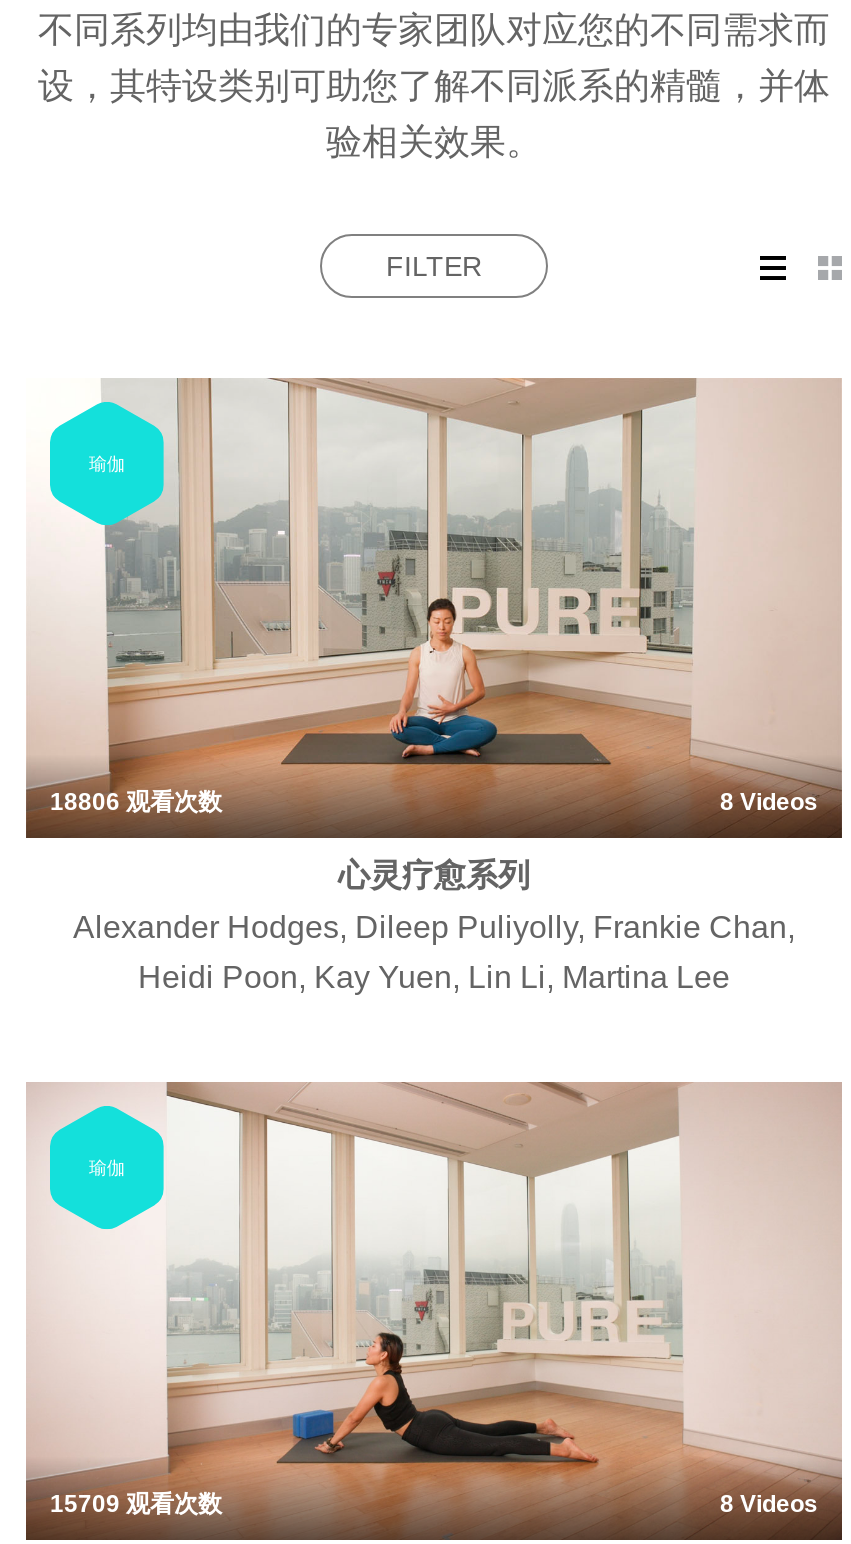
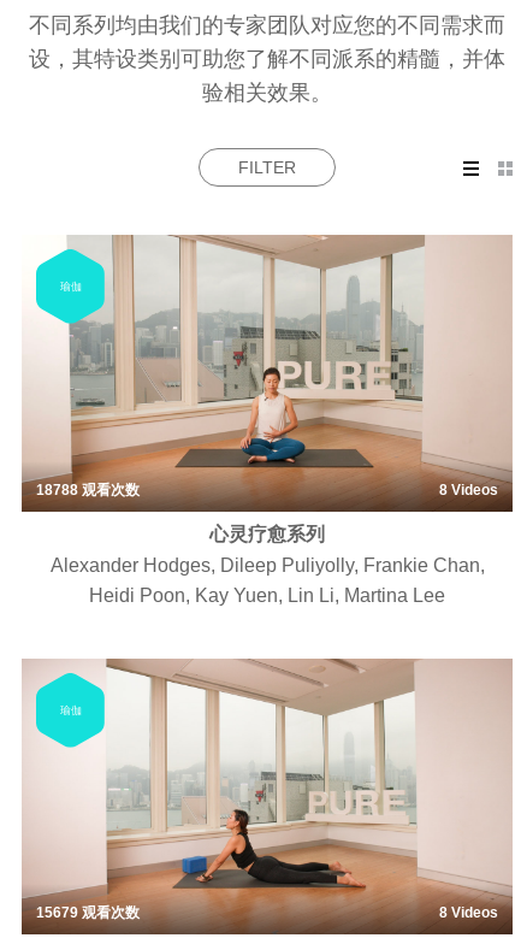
[50,787,222,815] 18806观看次数 -> [36,481,140,498] 18788观看次数
[50,1490,222,1518] 15709观看次数 -> [36,904,140,921] 15679观看次数

